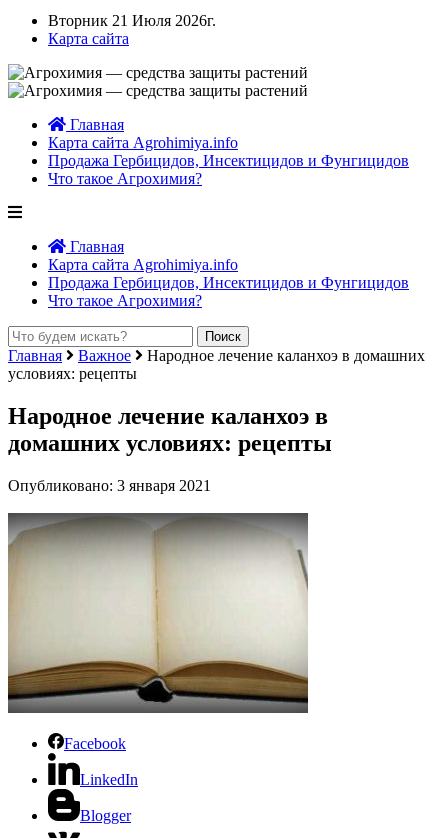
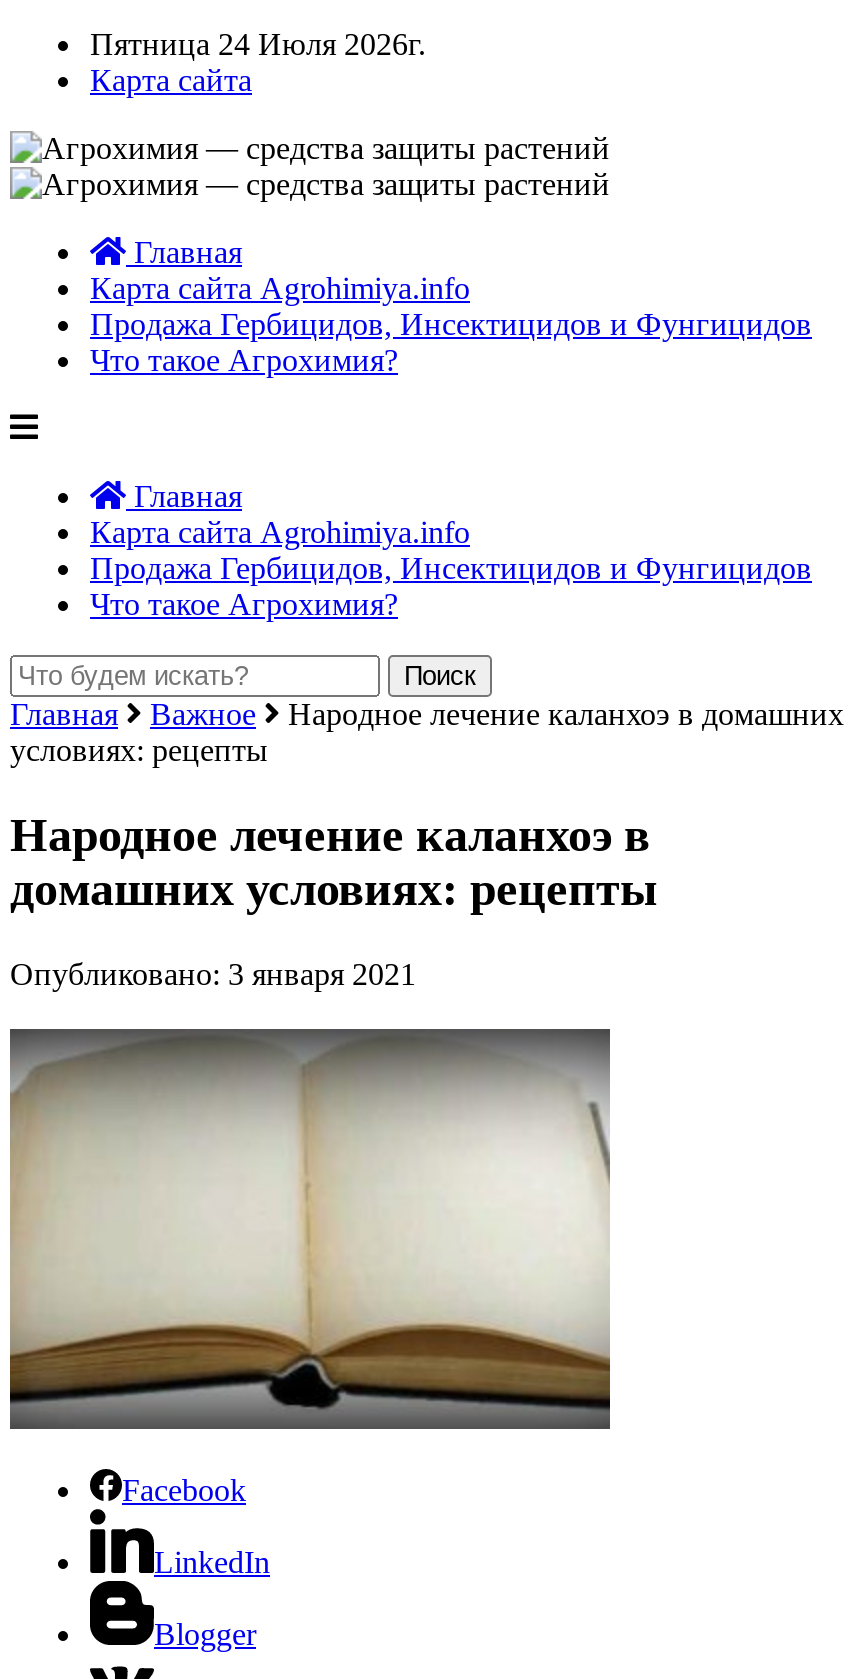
[48,12,216,29] Вторник 21 Июля 2026г. -> [90,27,426,61] Пятница 24 Июля 2026г.

